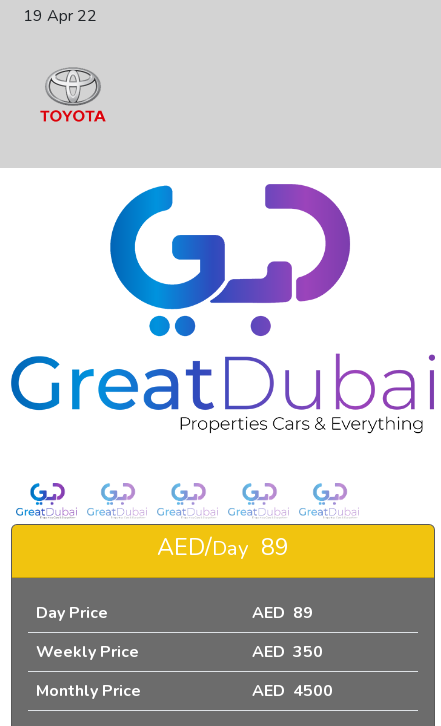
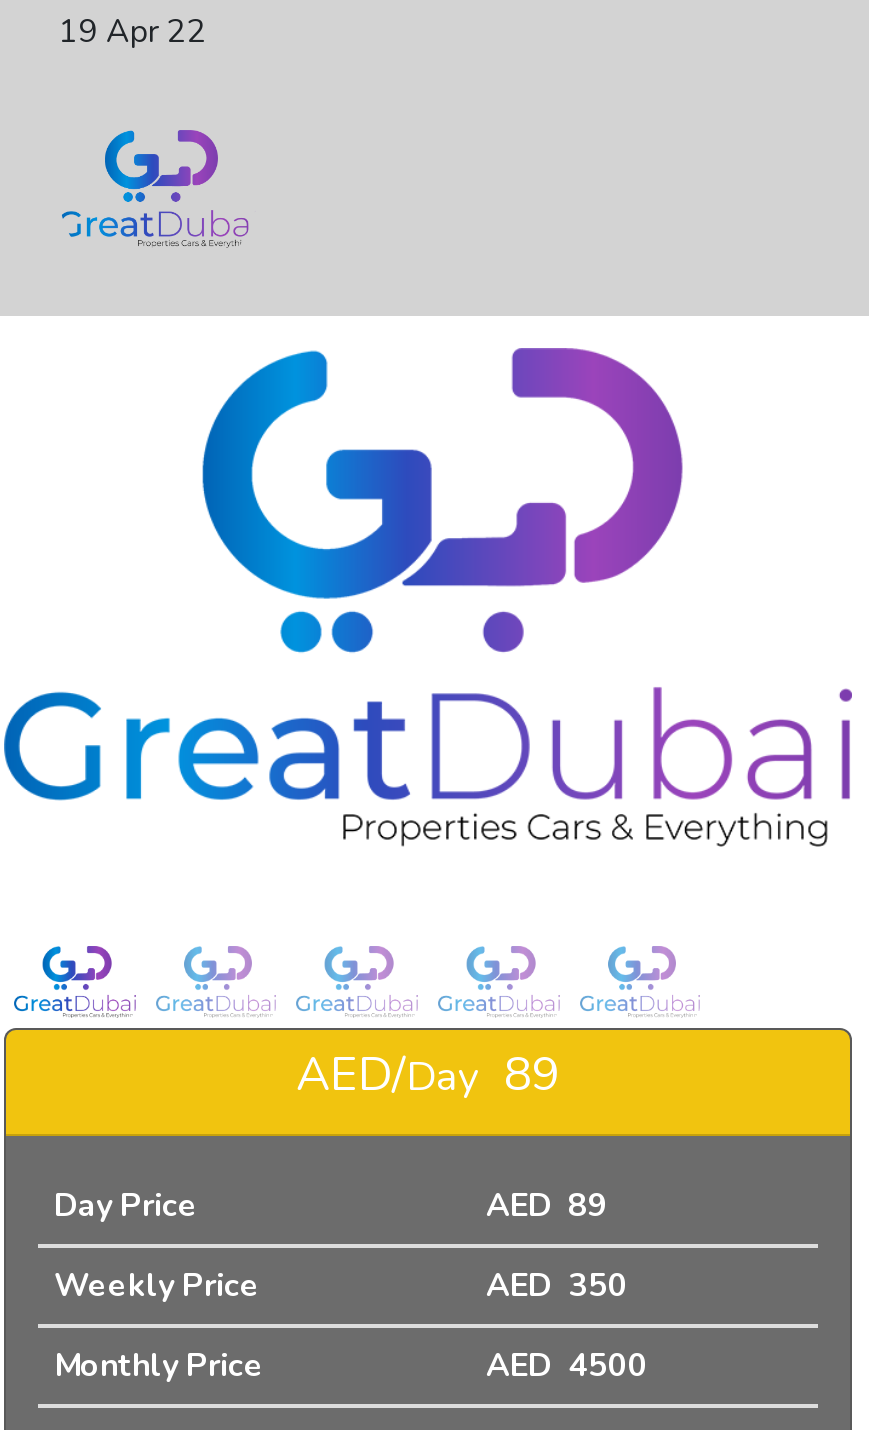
[40,67,116,123] [image] -> [60,128,250,246] [image]

